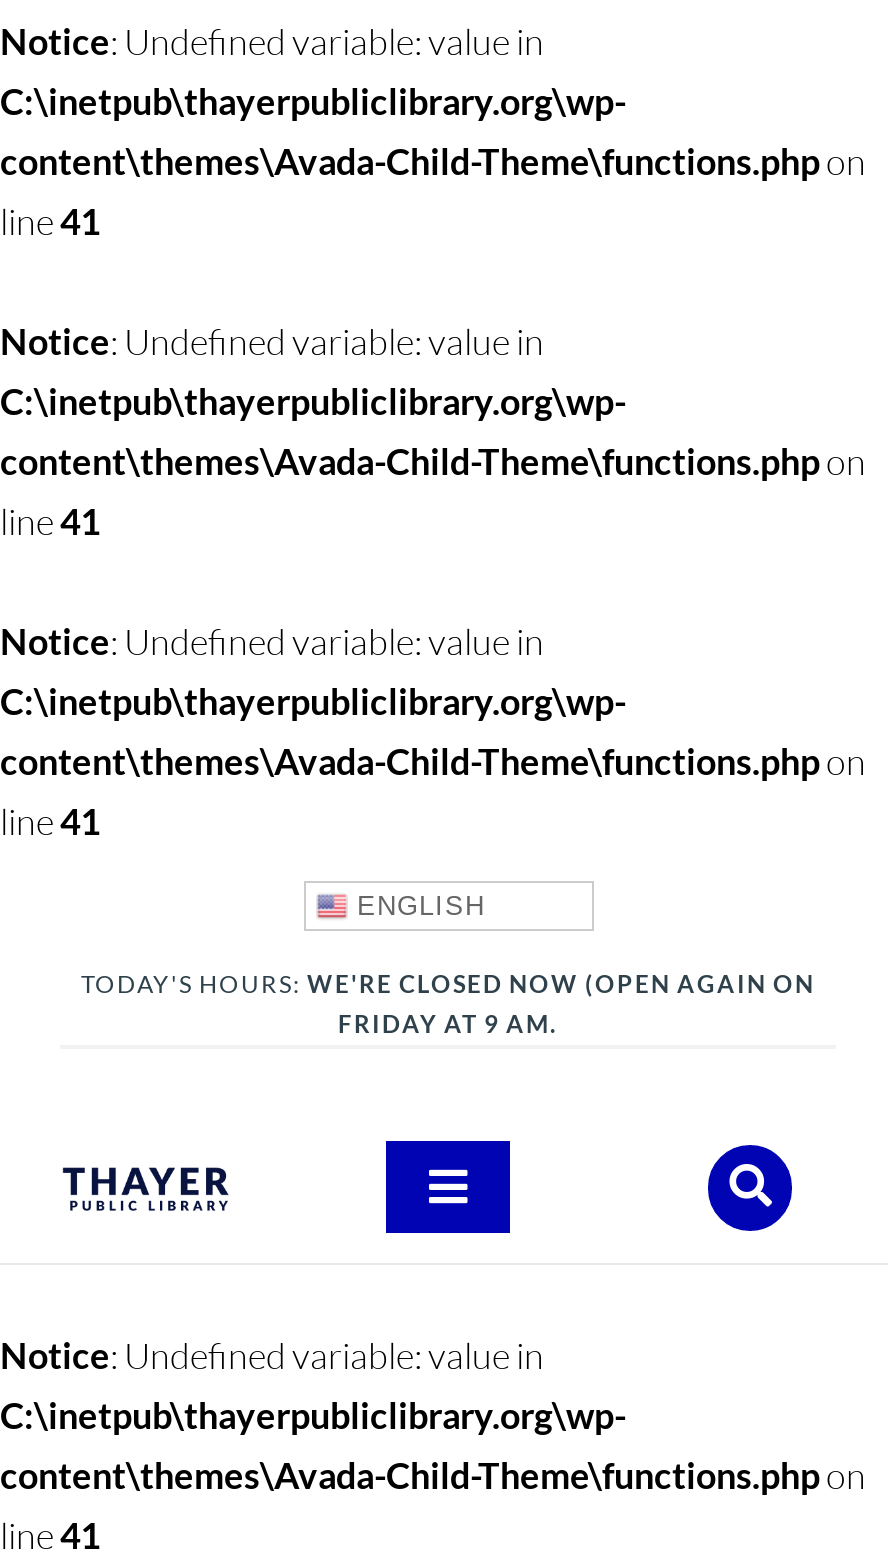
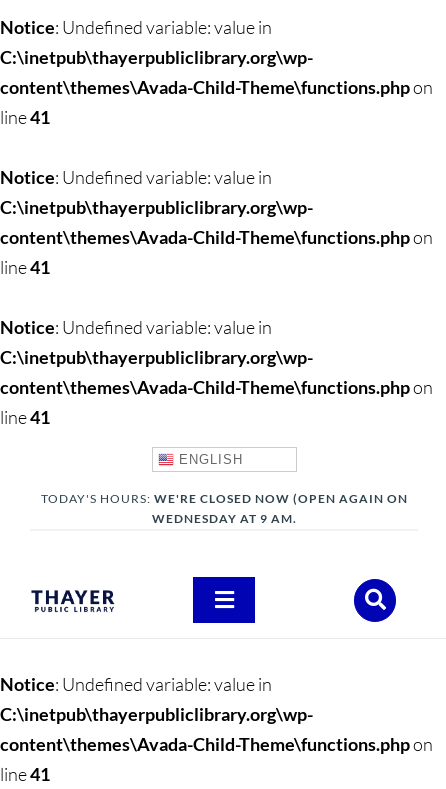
[338,1010,558,1040] FRIDAY AT 9 AM. -> [151,511,296,526] WEDNESDAY AT 9 AM.

